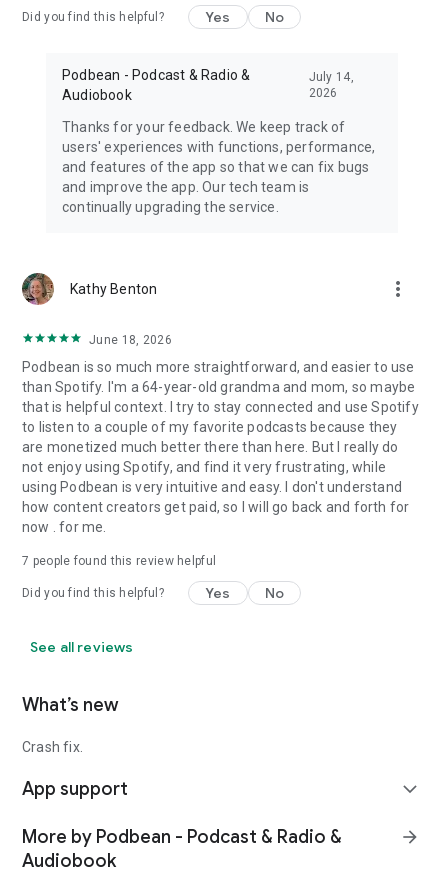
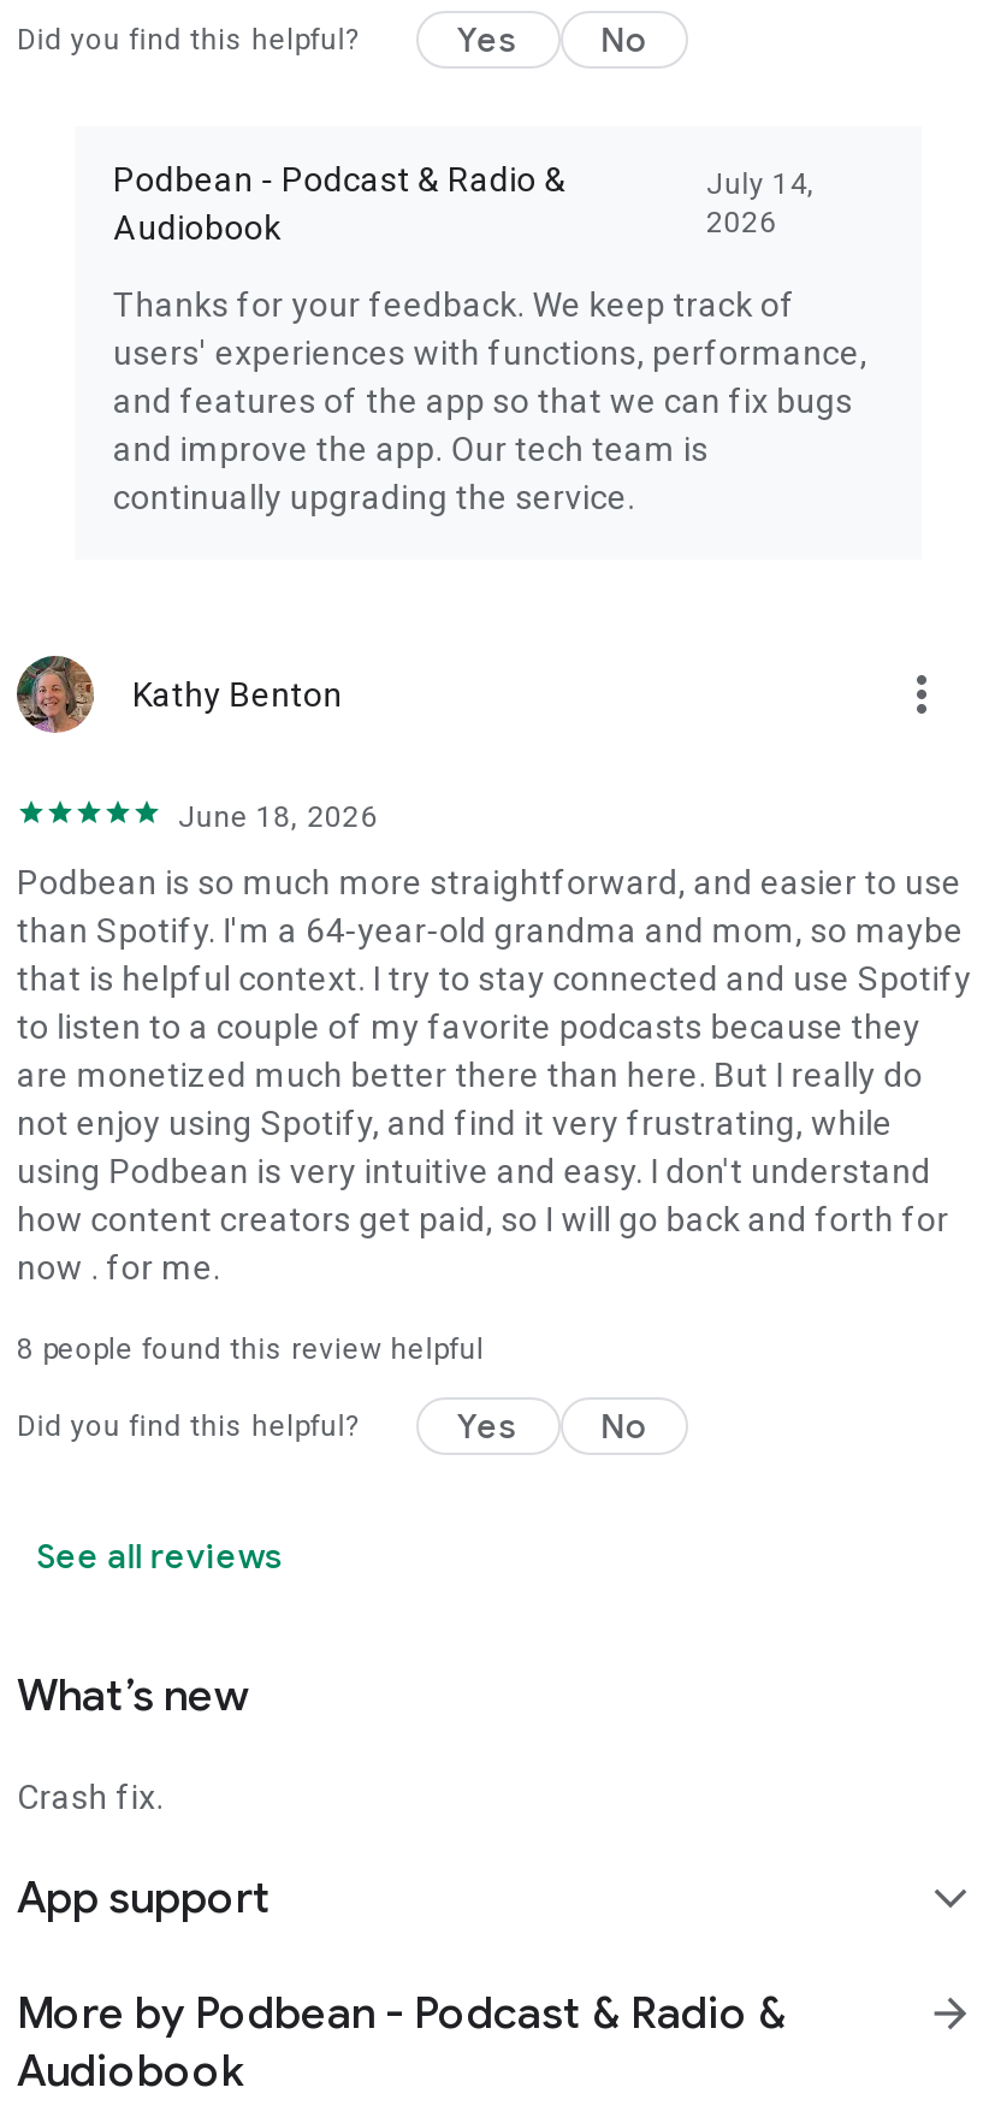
[22,554,216,568] 7 people found this review helpful -> [17,1332,484,1366] 8 people found this review helpful

